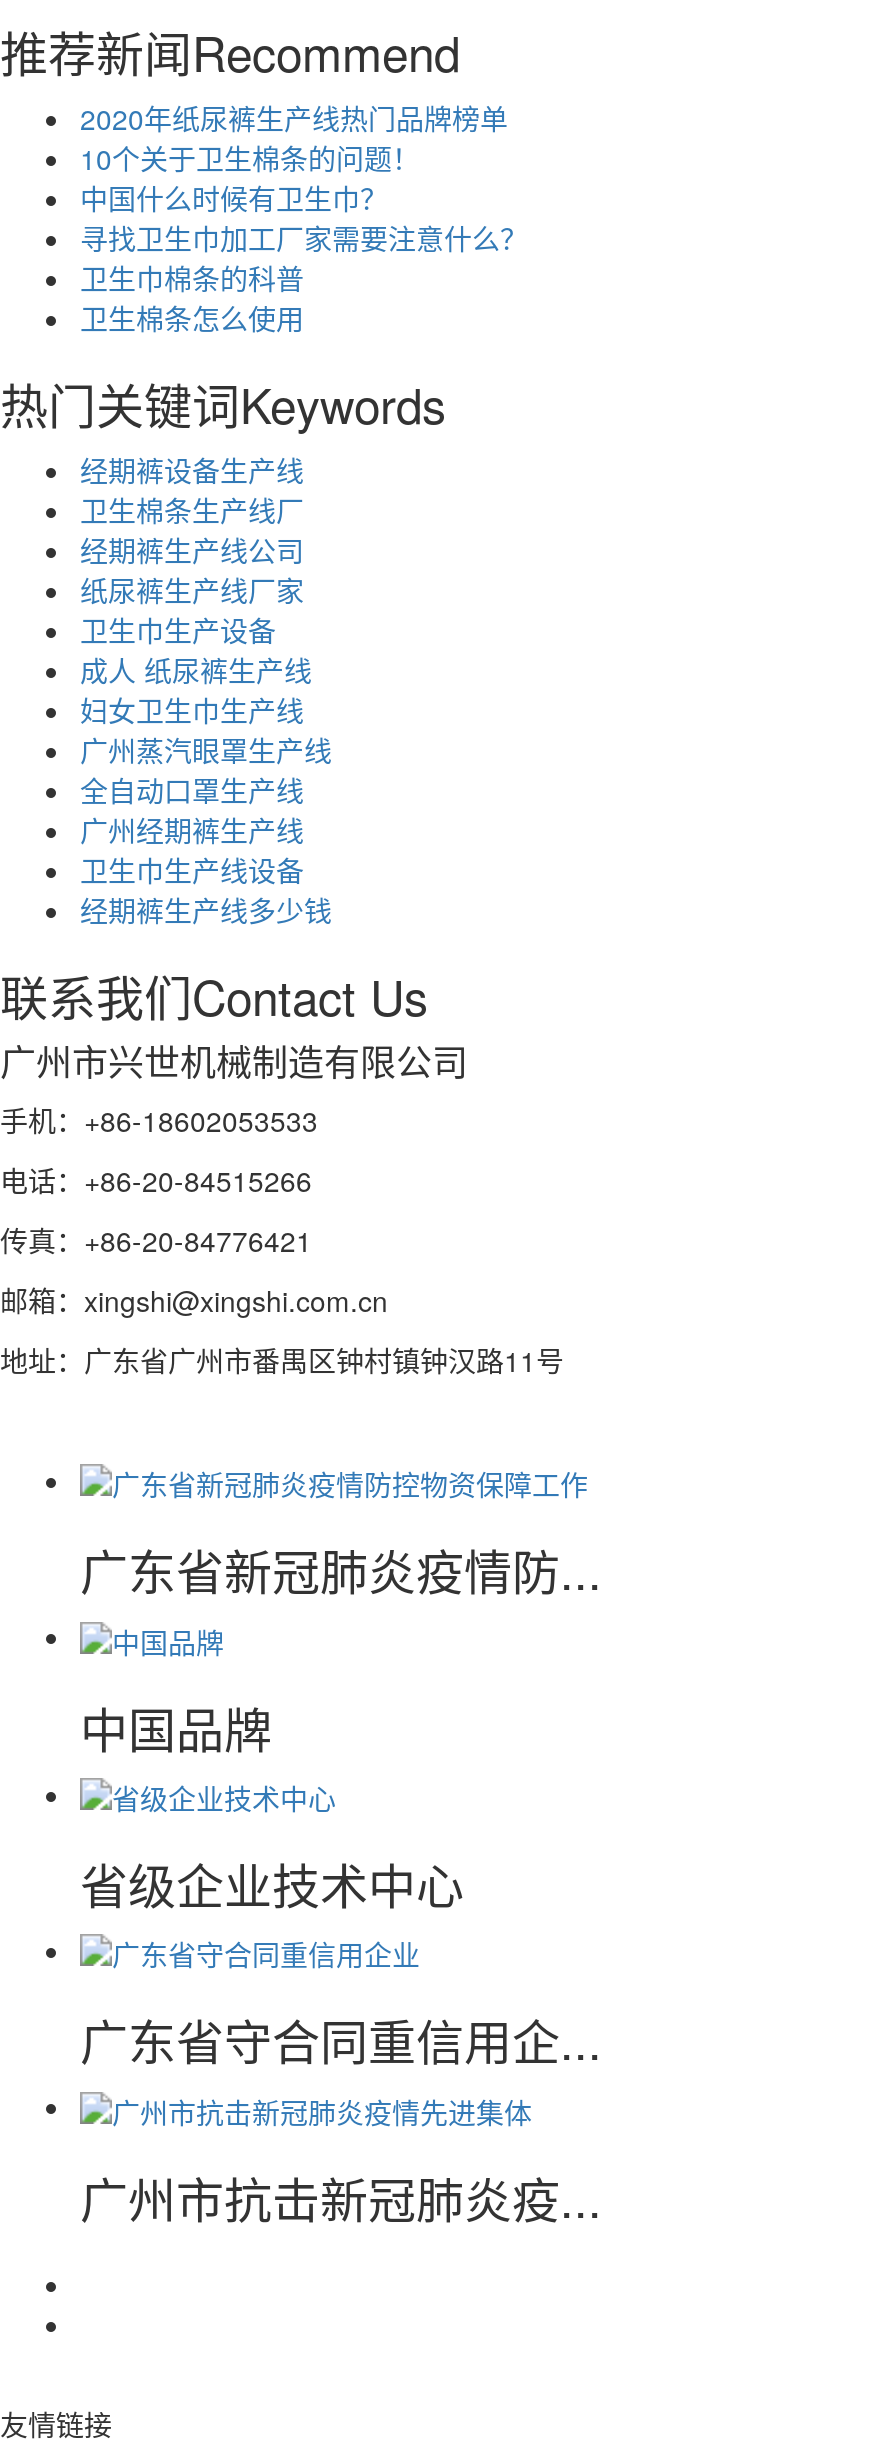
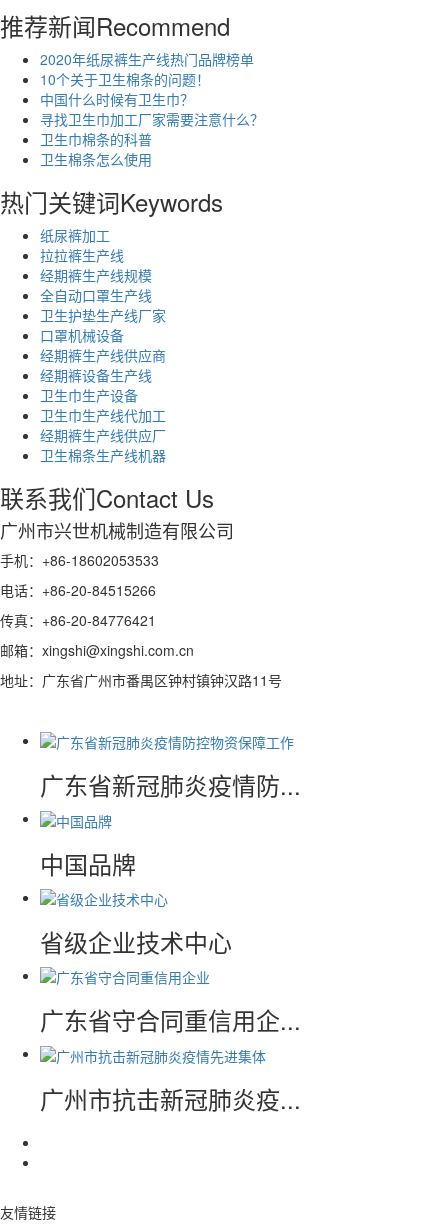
moved [80,450,304,650] -> [40,365,152,405]: 经期裤设备生产线 | 卫生巾生产设备
[80,490,332,770] 卫生棉条生产线厂 | 经期裤生产线公司 | 纸尿裤生产线厂家 | 成人 纸尿裤生产线 | 妇女卫生巾生产线 | 广州蒸汽眼罩生产线 -> [40,225,152,285] 纸尿裤加工 | 拉拉裤生产线 | 经期裤生产线规模
moved [80,770,304,810] -> [40,285,152,305]: 全自动口罩生产线
[80,810,332,930] 广州经期裤生产线 | 卫生巾生产线设备 | 经期裤生产线多少钱 -> [40,305,166,465] 卫生护垫生产线厂家 | 口罩机械设备 | 经期裤生产线供应商 | 卫生巾生产线代加工 | 经期裤生产线供应厂 | 卫生棉条生产线机器

